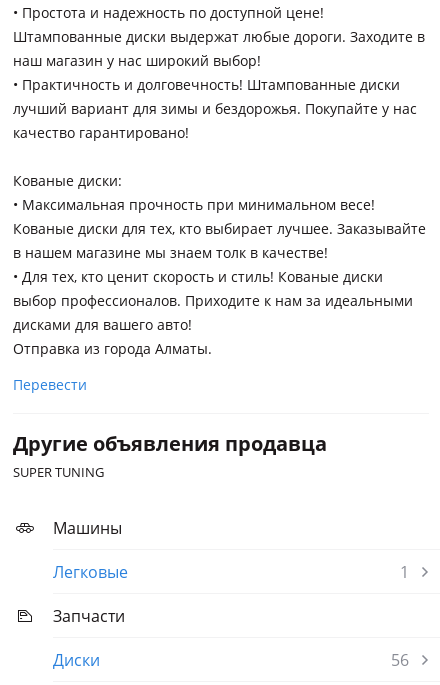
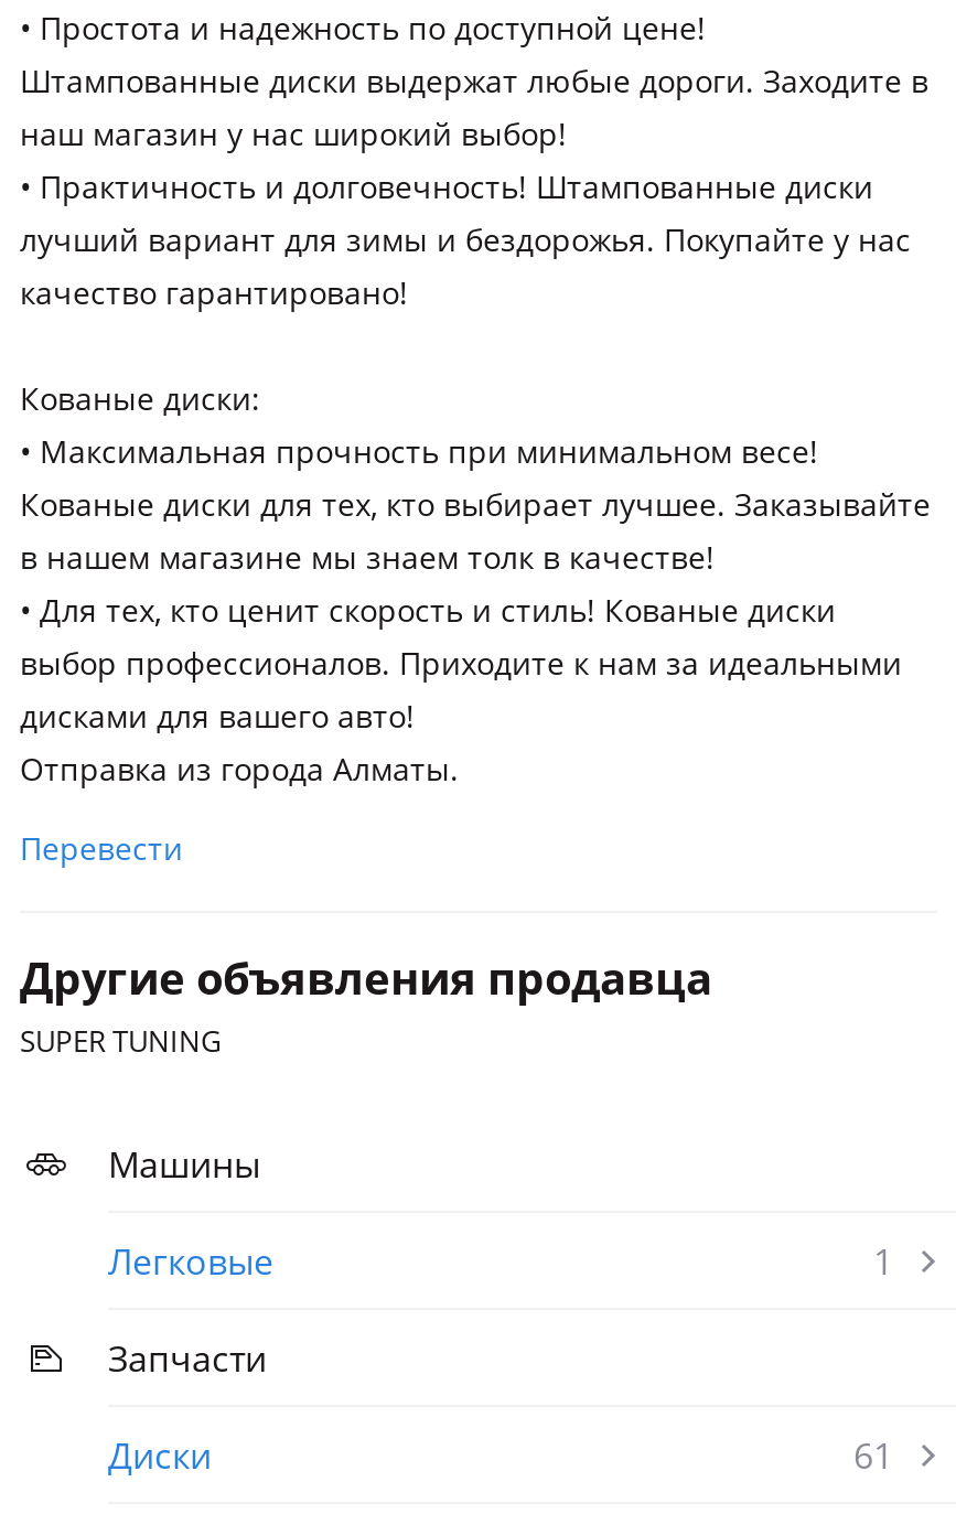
[391,649,409,671] 56 -> [853,1431,893,1480] 61

